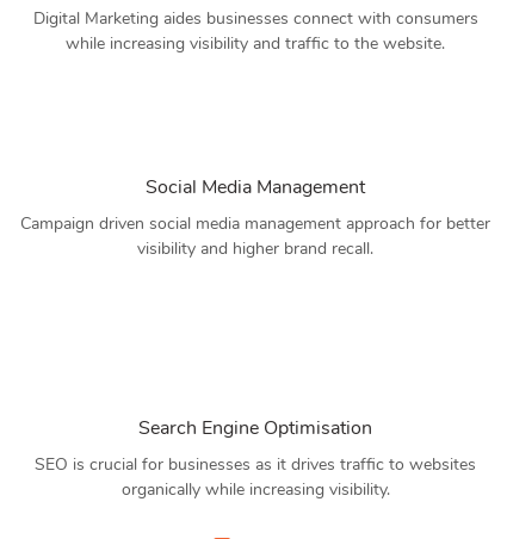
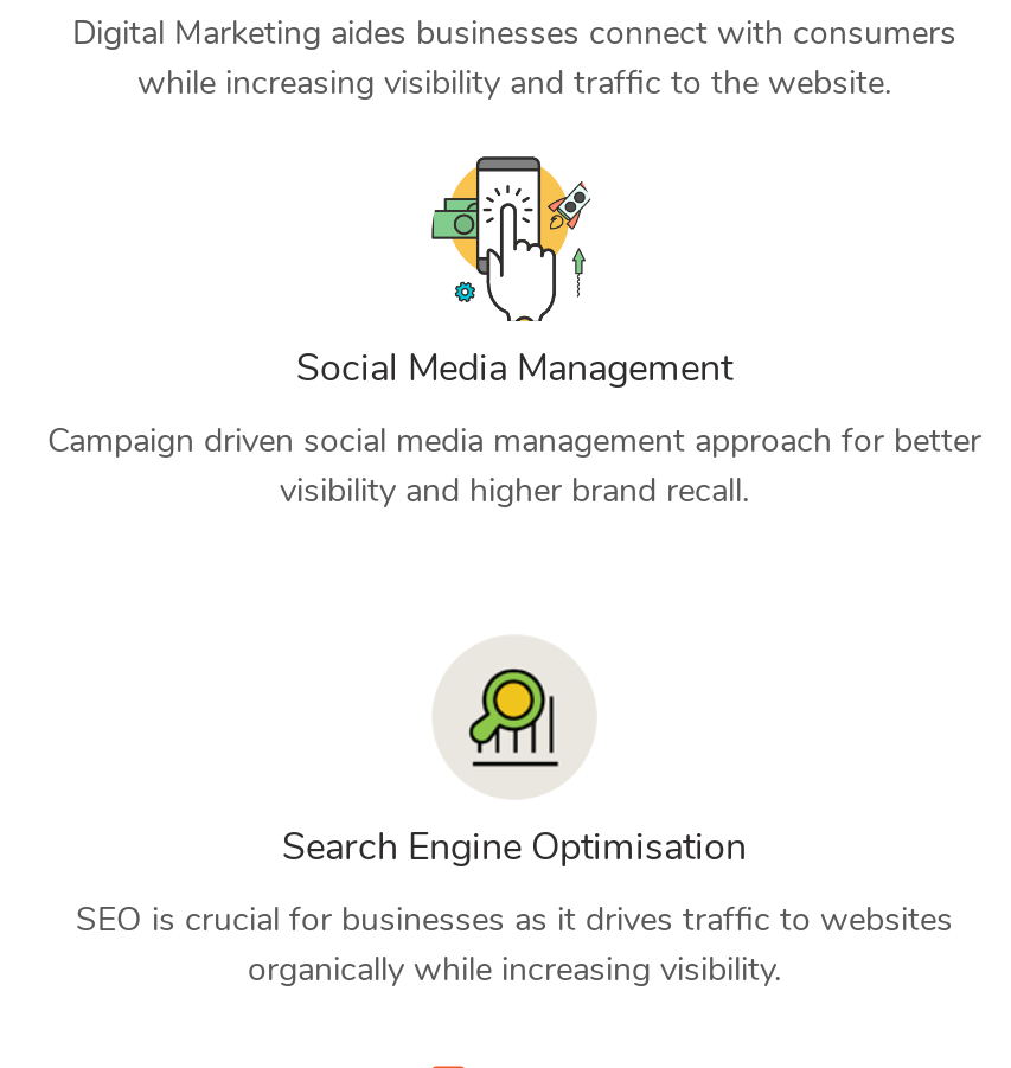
none -> [429,153,593,324] [image]
none -> [431,634,597,800] [image]

